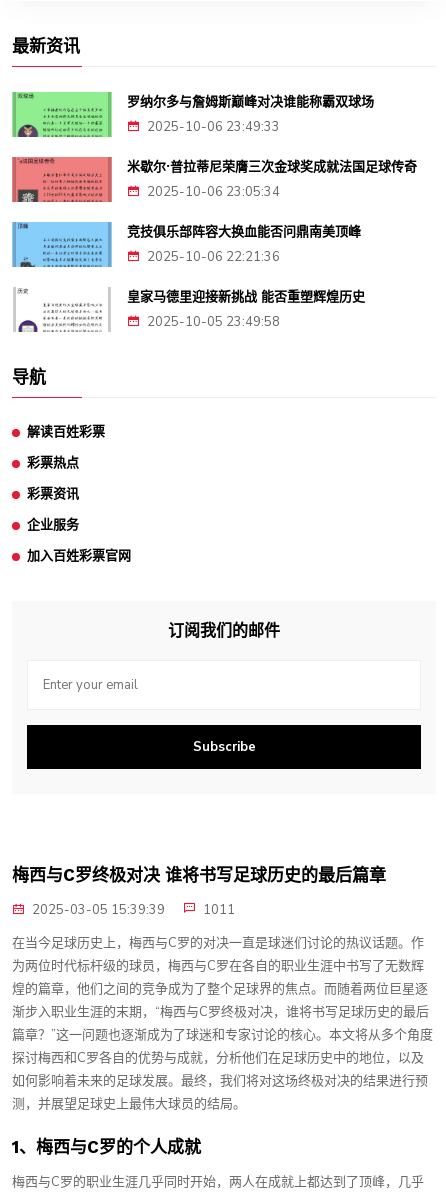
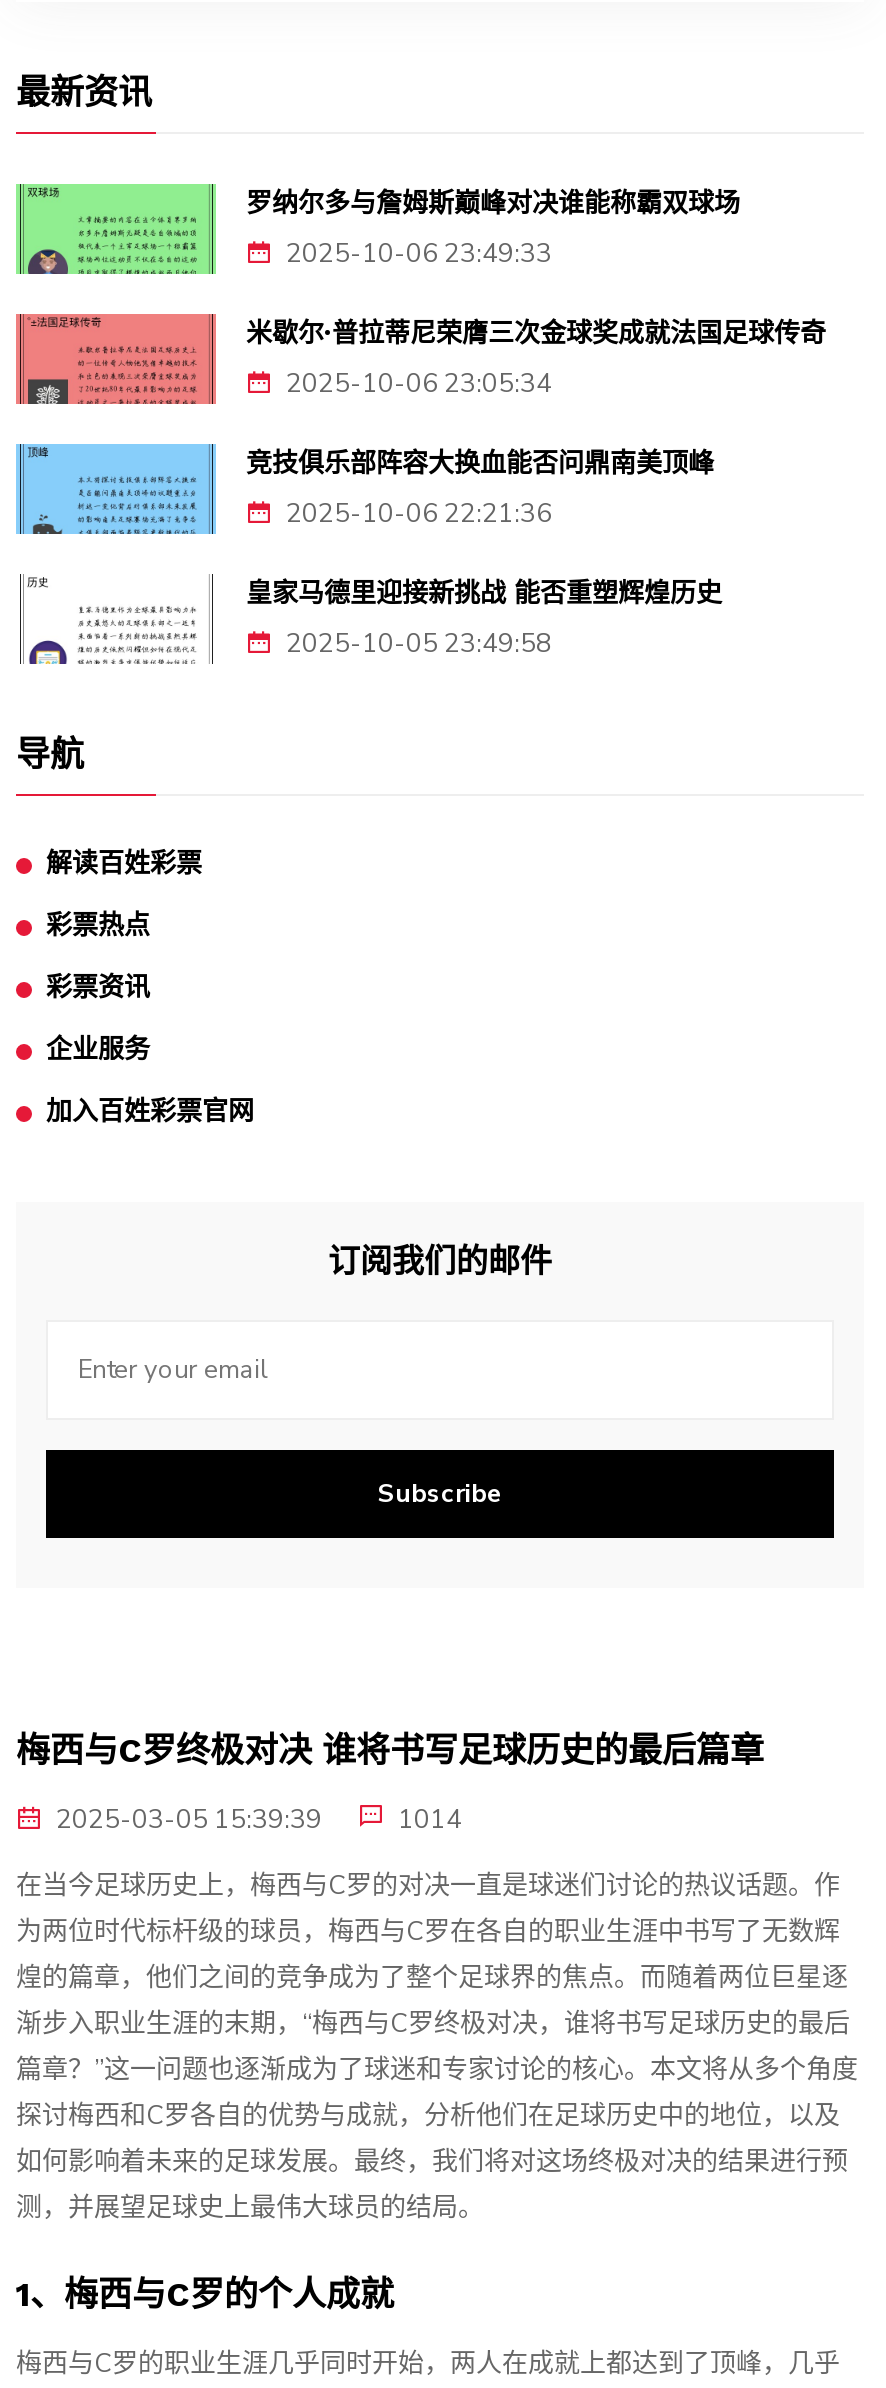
[203,901,235,919] 1011 -> [398,1802,462,1838] 1014

